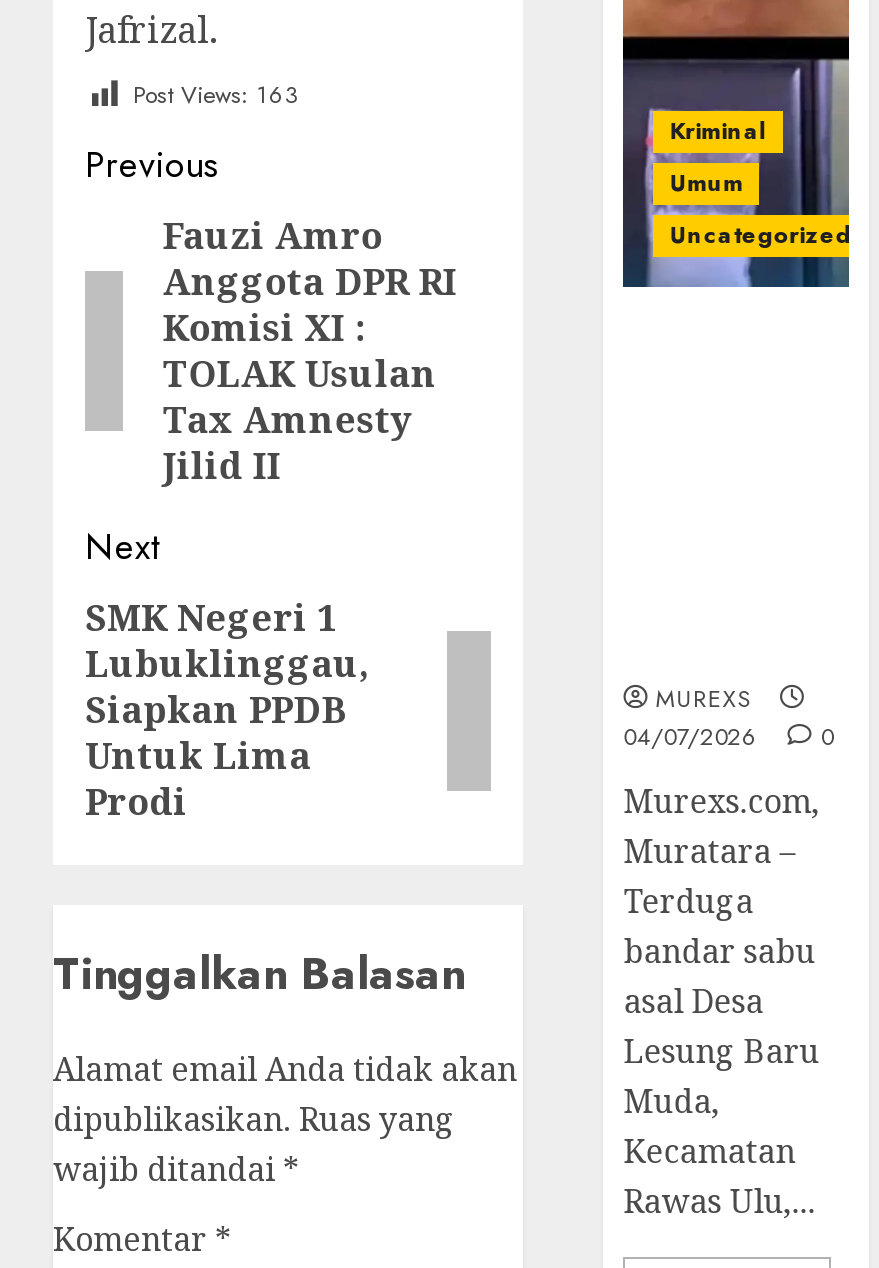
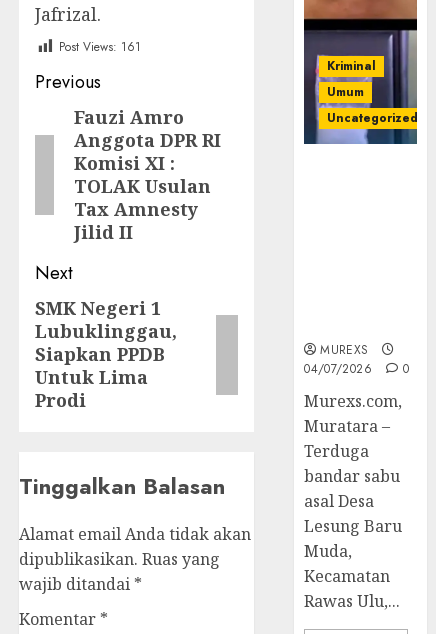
[133,76,299,112] Post Views: 163 -> [59,38,141,56] Post Views: 161

